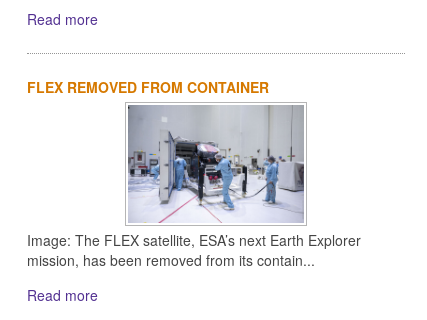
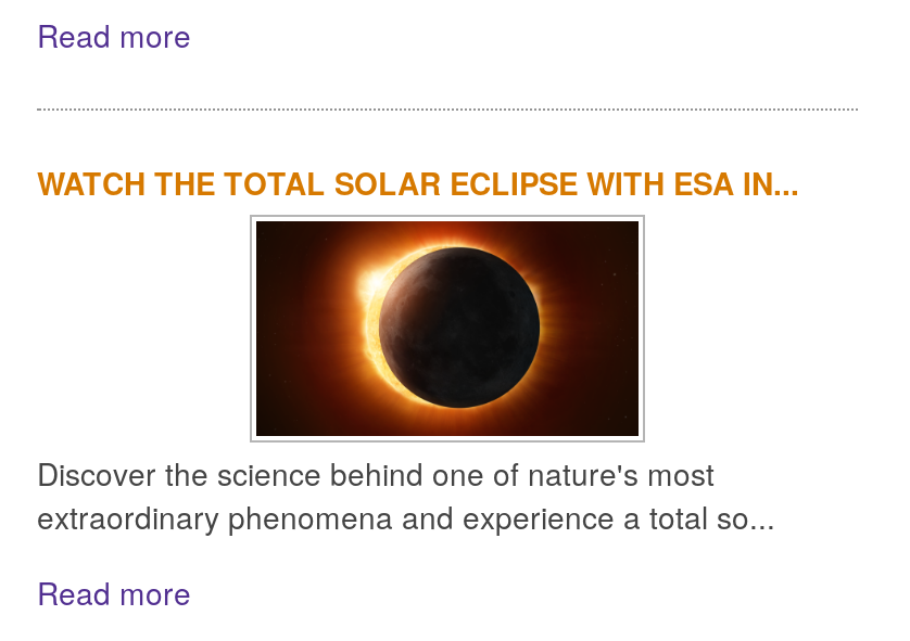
[27,77,269,97] FLEX REMOVED FROM CONTAINER -> [37,161,799,205] WATCH THE TOTAL SOLAR ECLIPSE WITH ESA IN...
[27,123,361,270] [image] | Image: The FLEX satellite, ESA’s next Earth Explorer | mission, has been removed from its contain... -> [37,221,775,539] [image] | Discover the science behind one of nature's most | extraordinary phenomena and experience a total so...

